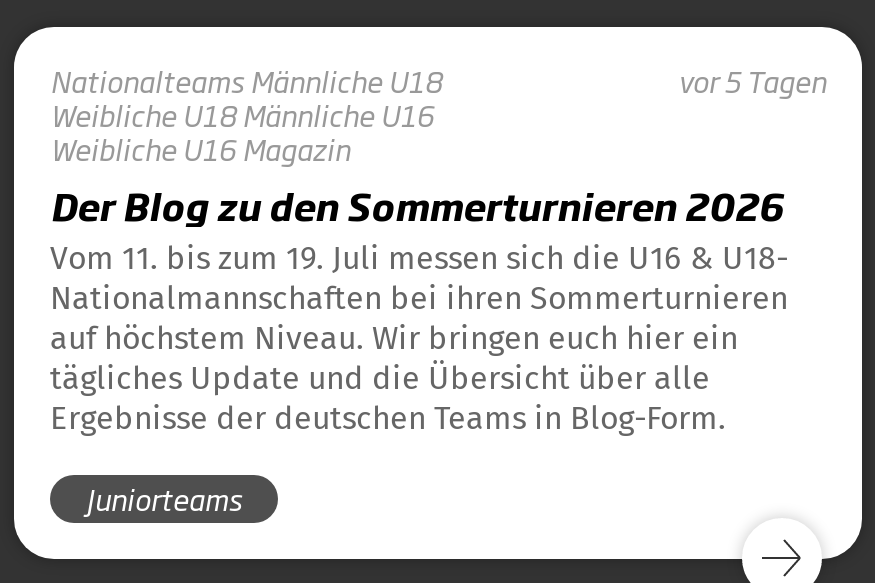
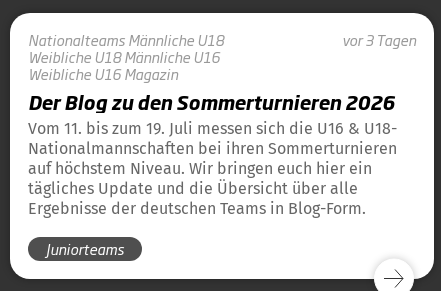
[678,59,826,101] vor 5 Tagen -> [342,29,416,50] vor 3 Tagen

